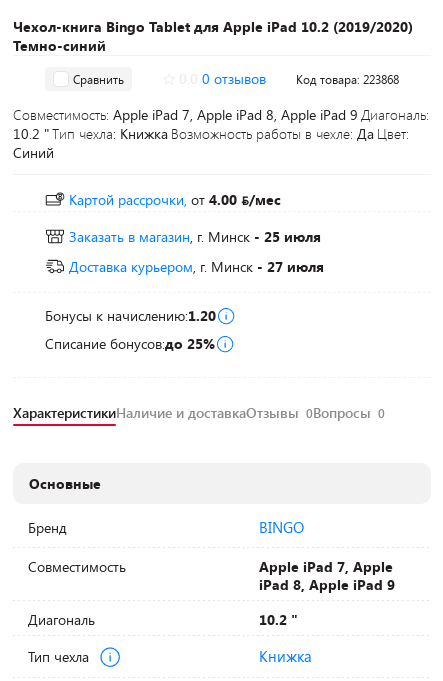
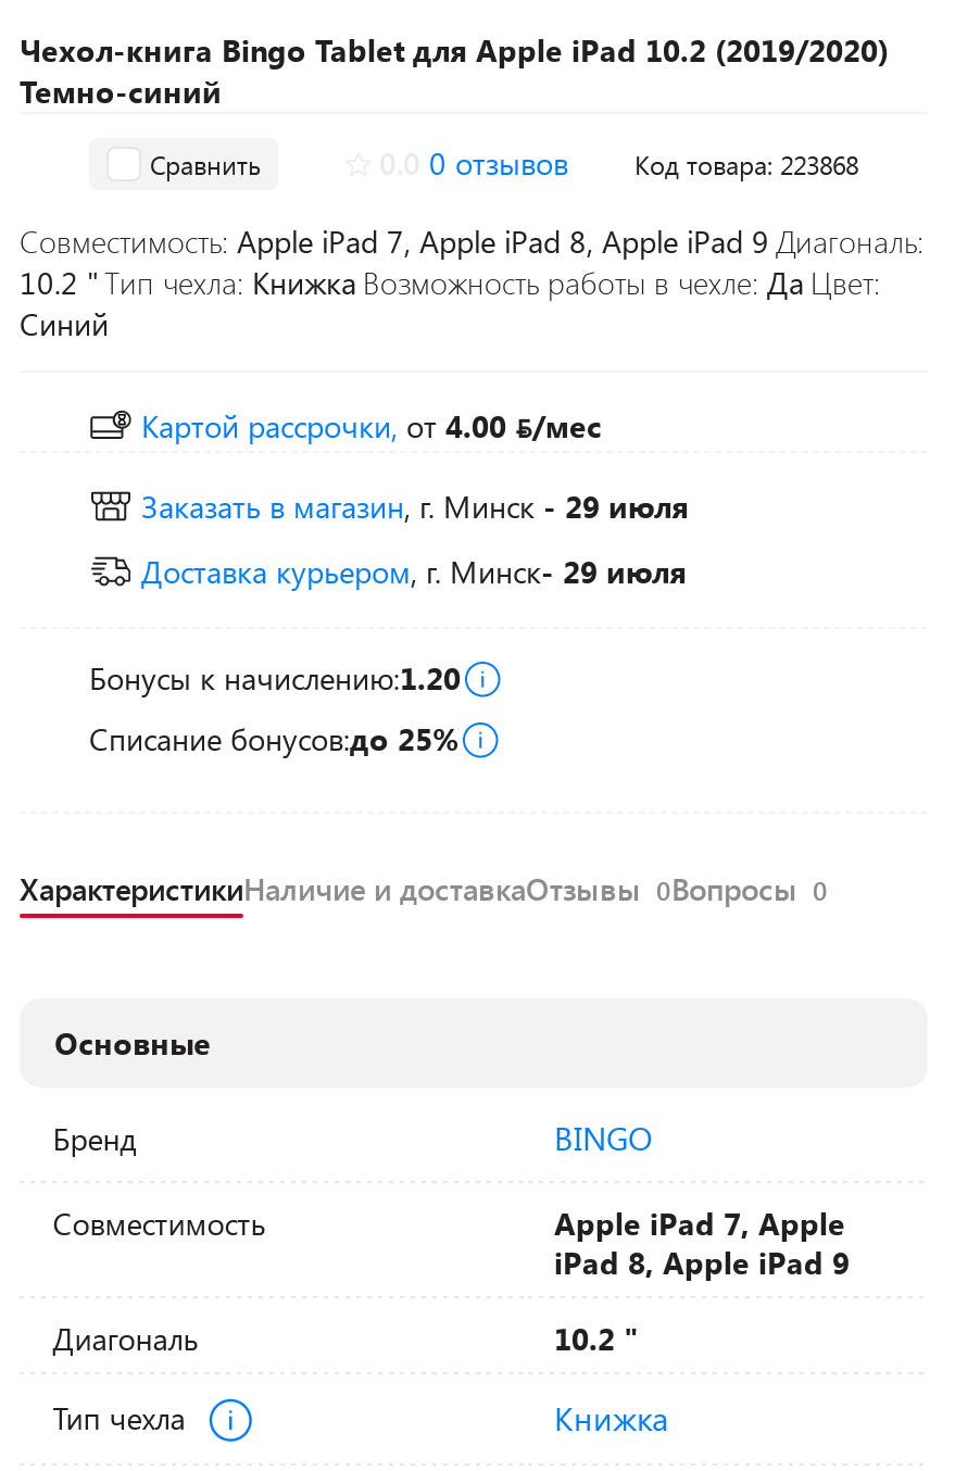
[69,227,321,246] Заказать в магазин, г. Минск - 25 июля -> [141,486,689,527] Заказать в магазин, г. Минск - 29 июля
[69,257,324,276] Доставка курьером, г. Минск- 27 июля -> [141,551,687,592] Доставка курьером, г. Минск- 29 июля

